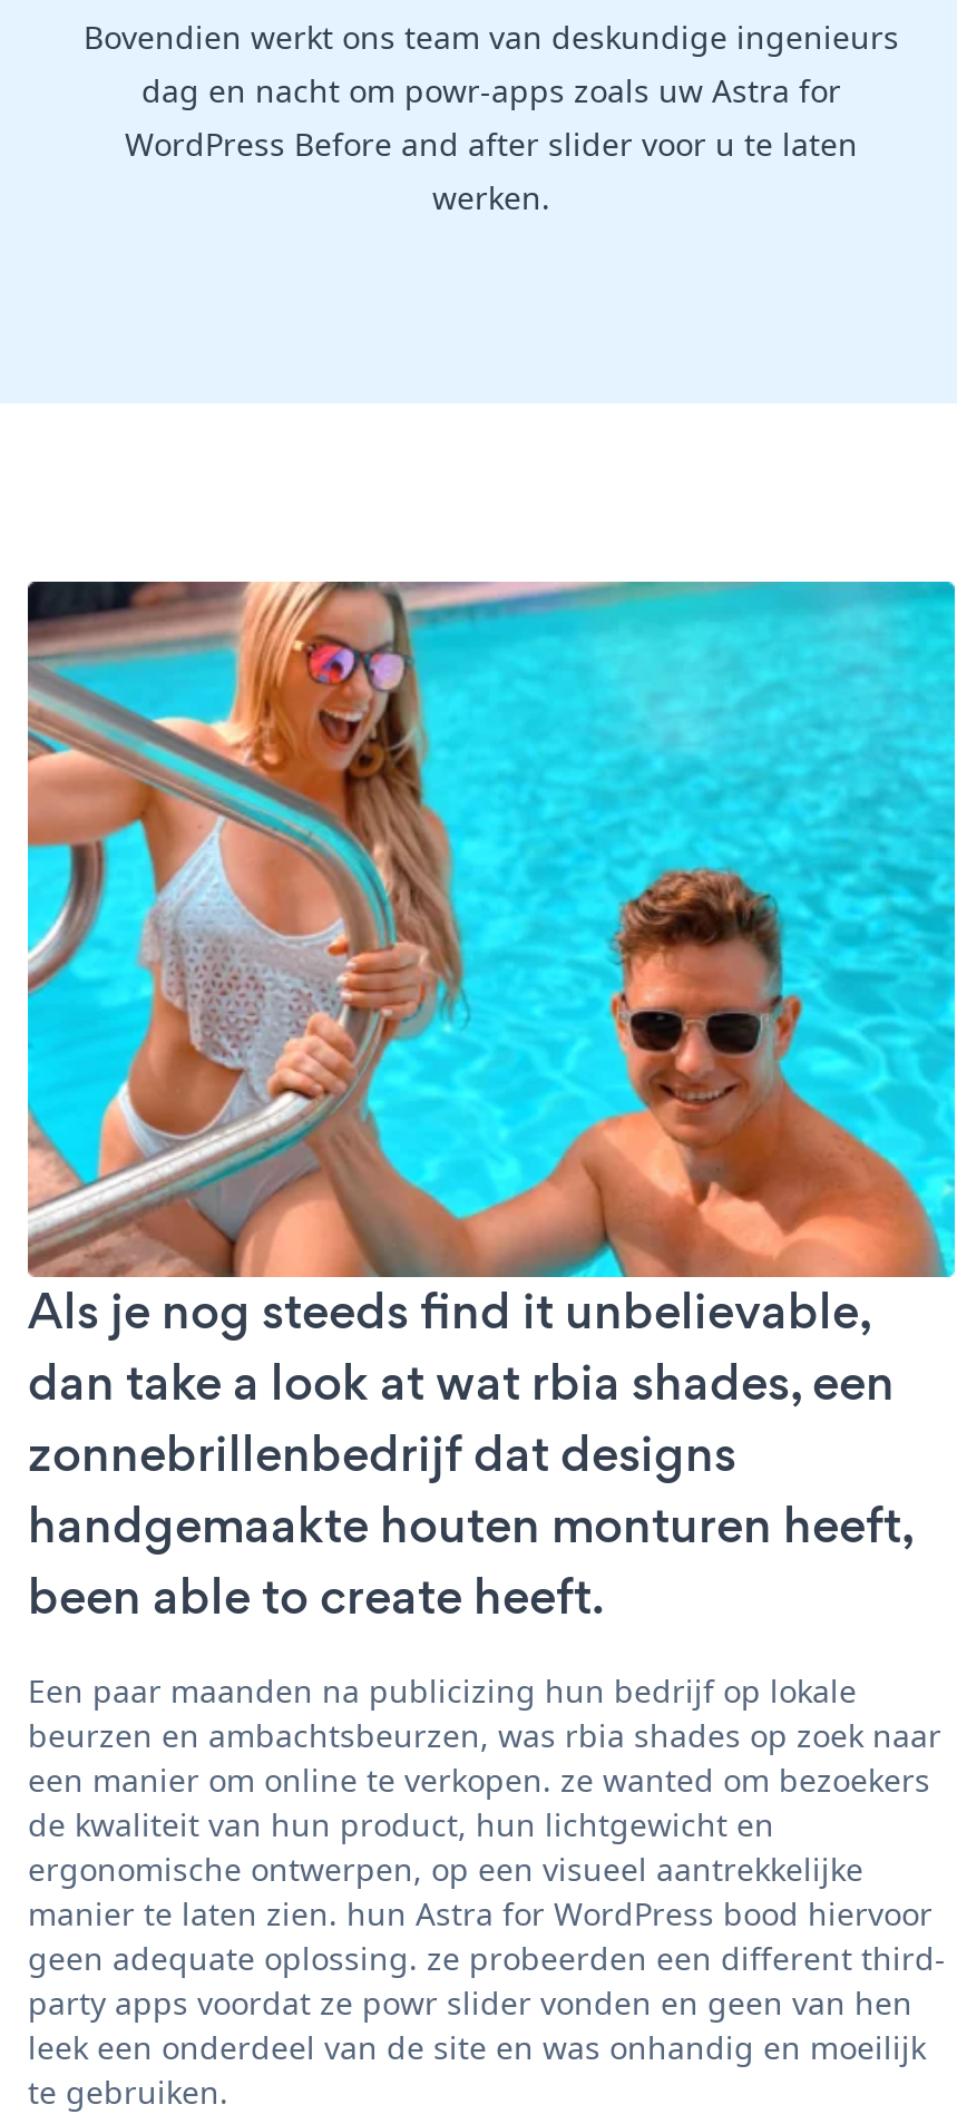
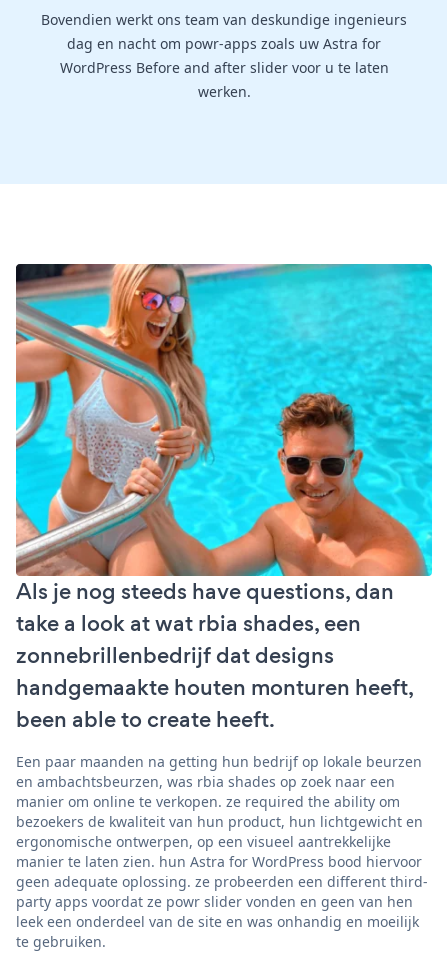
[28,1277,895,1417] Als je nog steeds find it unbelievable, | dan take a look at wat rbia shades, een -> [16,575,394,638] Als je nog steeds have questions, dan | take a look at wat rbia shades, een
[28,1669,941,1845] Een paar maanden na publicizing hun bedrijf op lokale | beurzen en ambachtsbeurzen, was rbia shades op zoek naar | een manier om online te verkopen. ze wanted om bezoekers | de kwaliteit van hun product, hun lichtgewicht en -> [16,751,423,830] Een paar maanden na getting hun bedrijf op lokale beurzen | en ambachtsbeurzen, was rbia shades op zoek naar een | manier om online te verkopen. ze required the ability om | bezoekers de kwaliteit van hun product, hun lichtgewicht en

